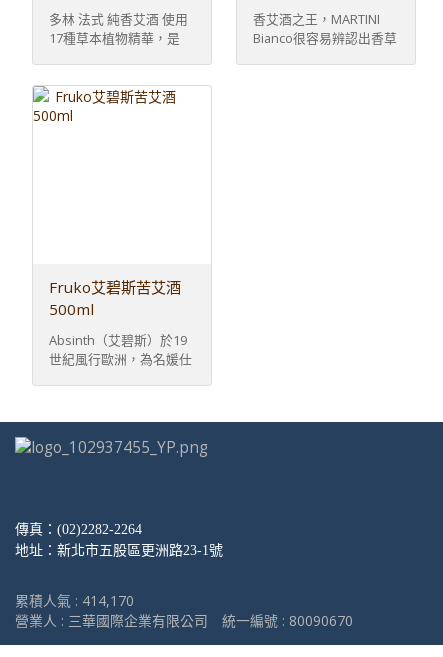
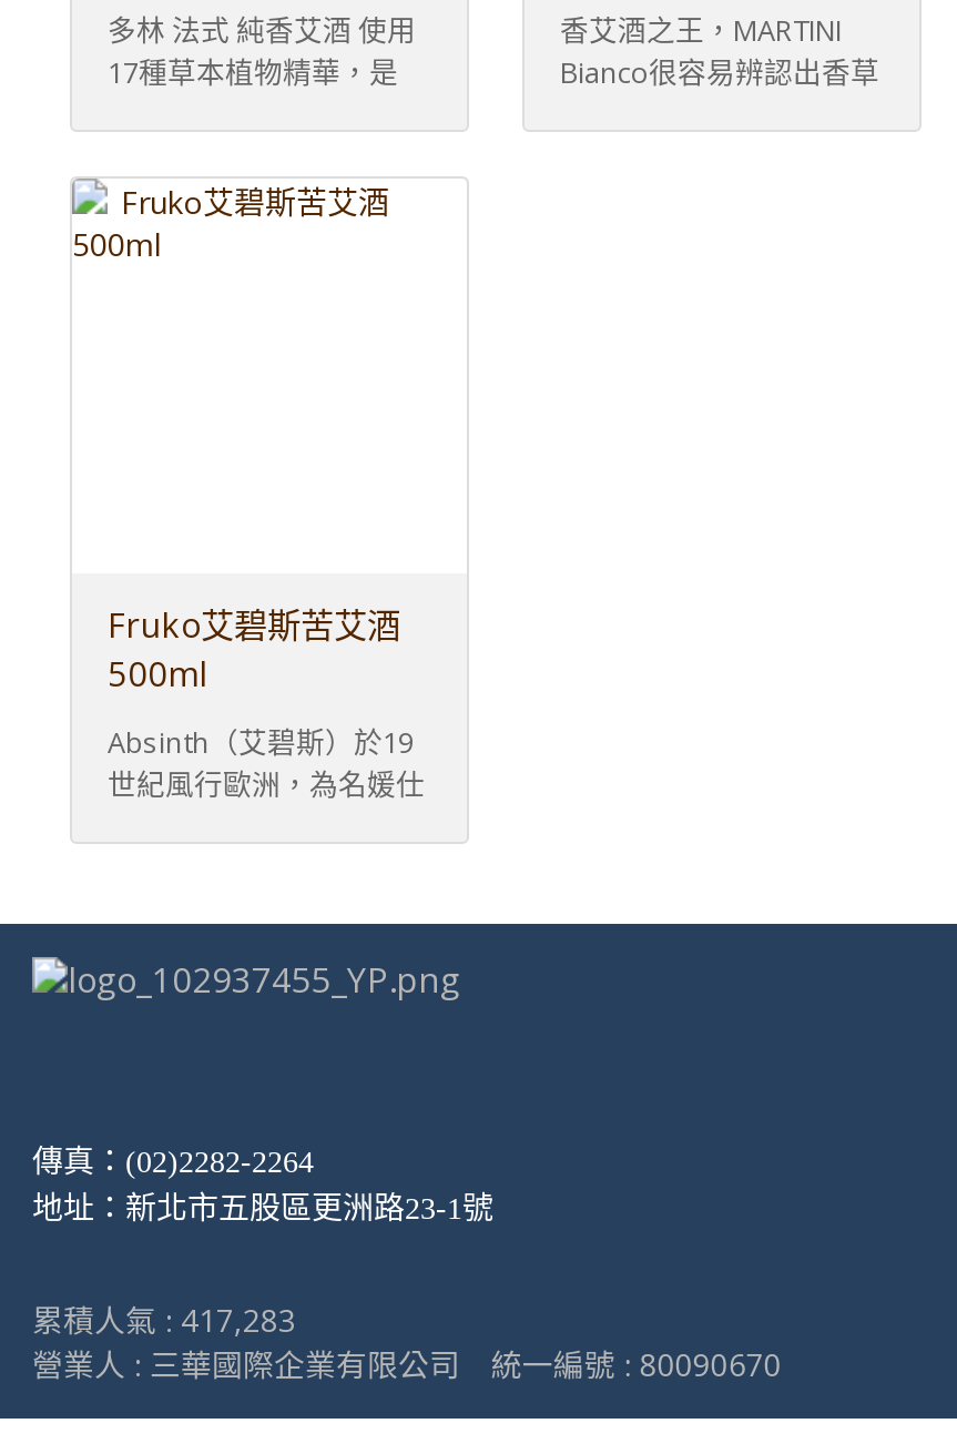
[15,591,134,610] 累積人氣 : 414,170 -> [32,1299,296,1341] 累積人氣 : 417,283

